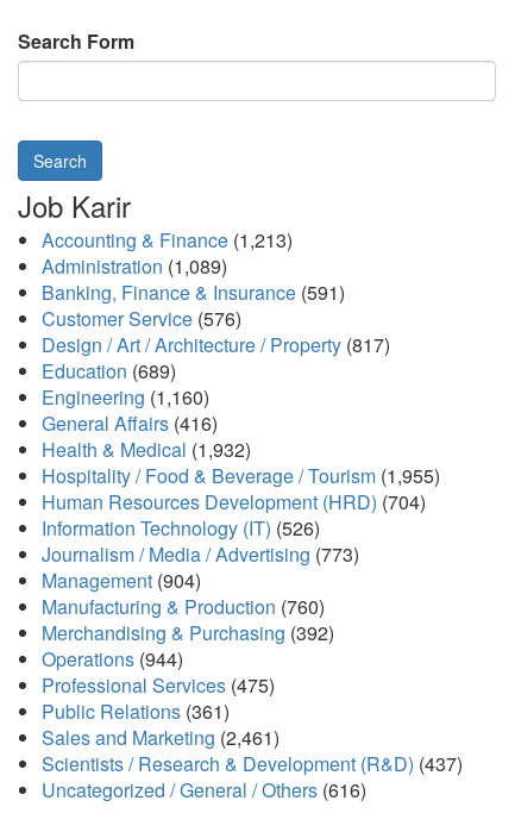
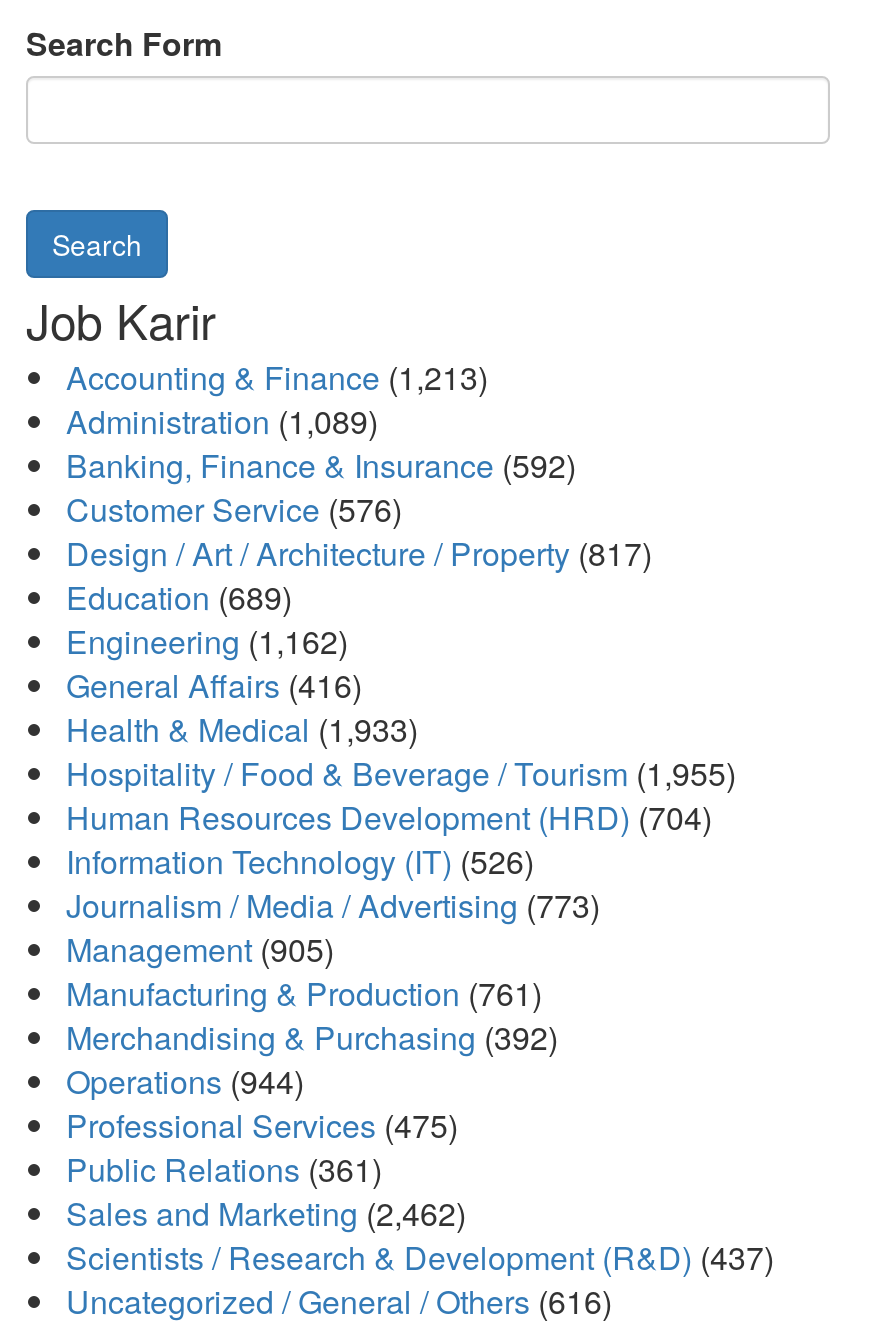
[42,279,345,306] Banking, Finance & Insurance (591) -> [66,442,576,488] Banking, Finance & Insurance (592)
[42,384,209,411] Engineering (1,160) -> [66,618,348,664] Engineering (1,162)
[42,436,251,463] Health & Medical (1,932) -> [66,706,418,752] Health & Medical (1,933)
[42,567,201,594] Management (904) -> [66,926,334,972] Management (905)
[42,593,325,620] Manufacturing & Production (760) -> [66,970,542,1016] Manufacturing & Production (761)
[42,724,280,751] Sales and Marketing (2,461) -> [66,1190,466,1236] Sales and Marketing (2,462)

